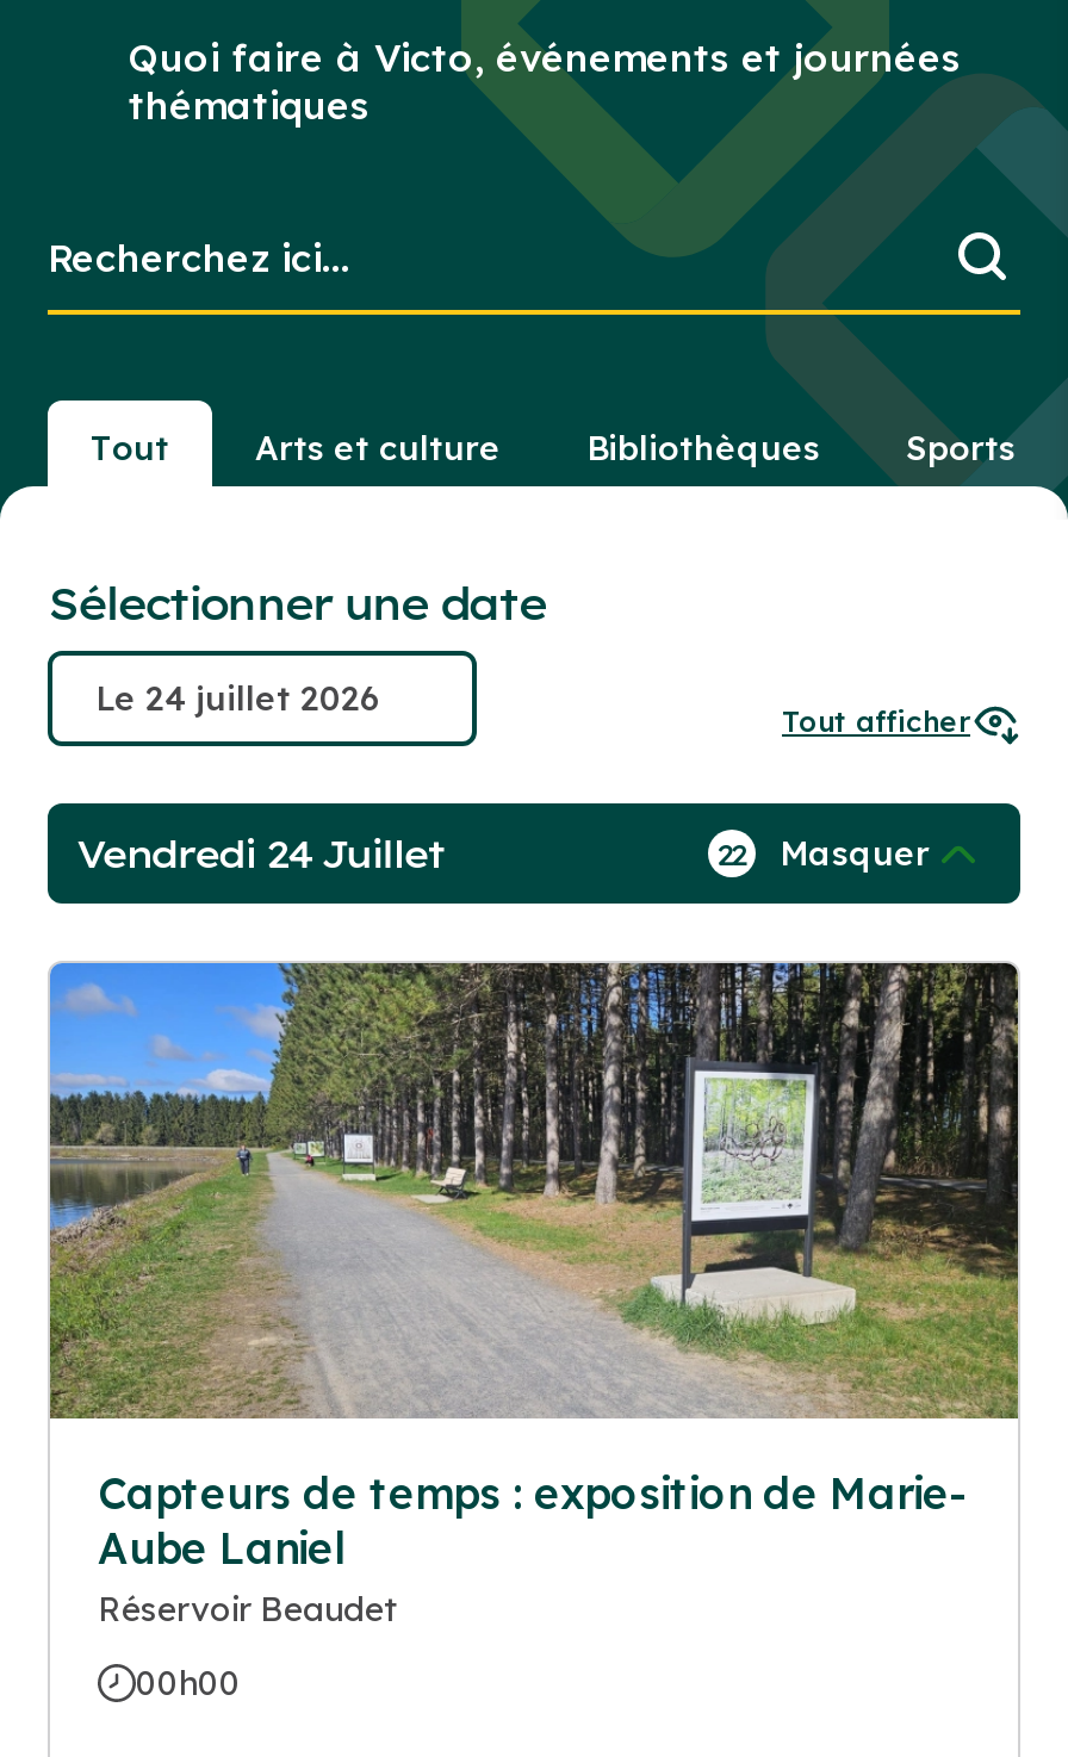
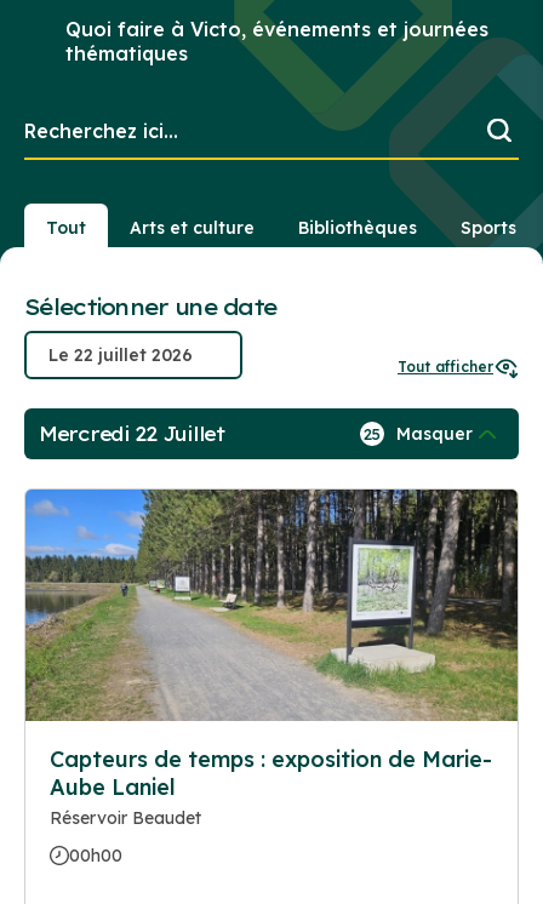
[76,830,445,878] Vendredi 24 Juillet -> [39,422,225,446] Mercredi 22 Juillet
[717,832,930,875] 22 Masquer -> [364,423,473,445] 25 Masquer

